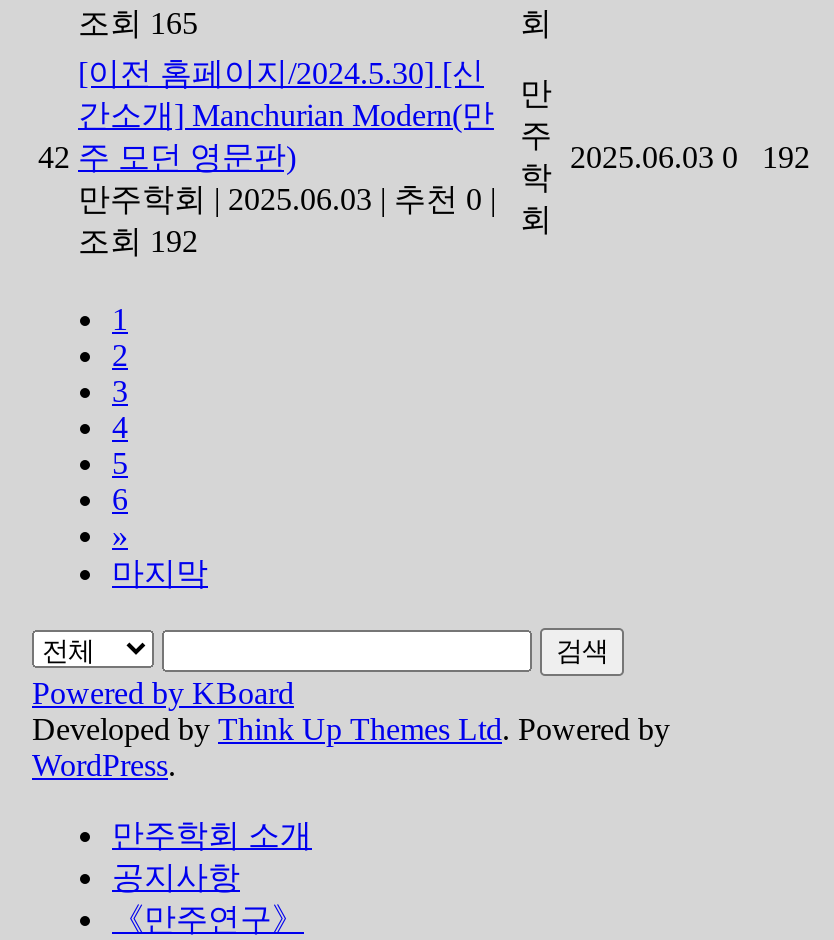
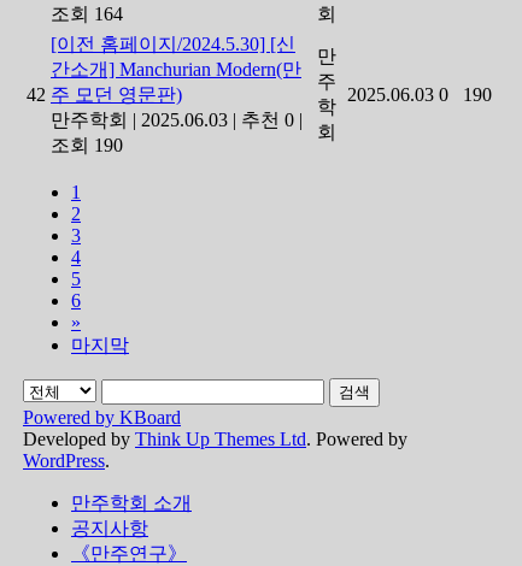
[78,6,198,40] 조회 165 -> [51,4,123,24] 조회 164
[570,140,810,174] 2025.06.03 0 192 -> [347,84,492,105] 2025.06.03 0 190
[78,224,198,258] 조회 192 -> [51,135,123,155] 조회 190

